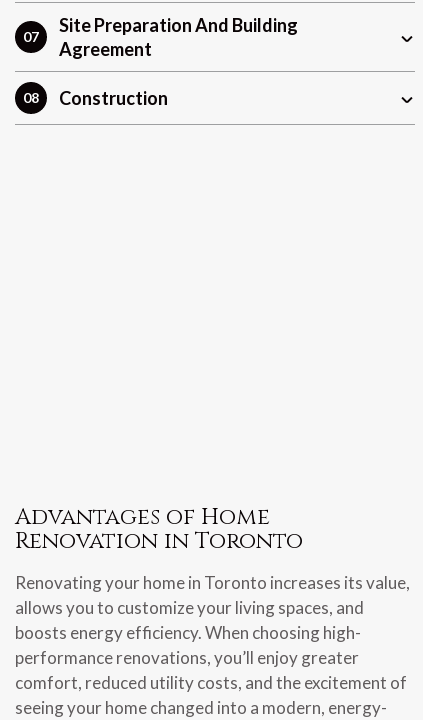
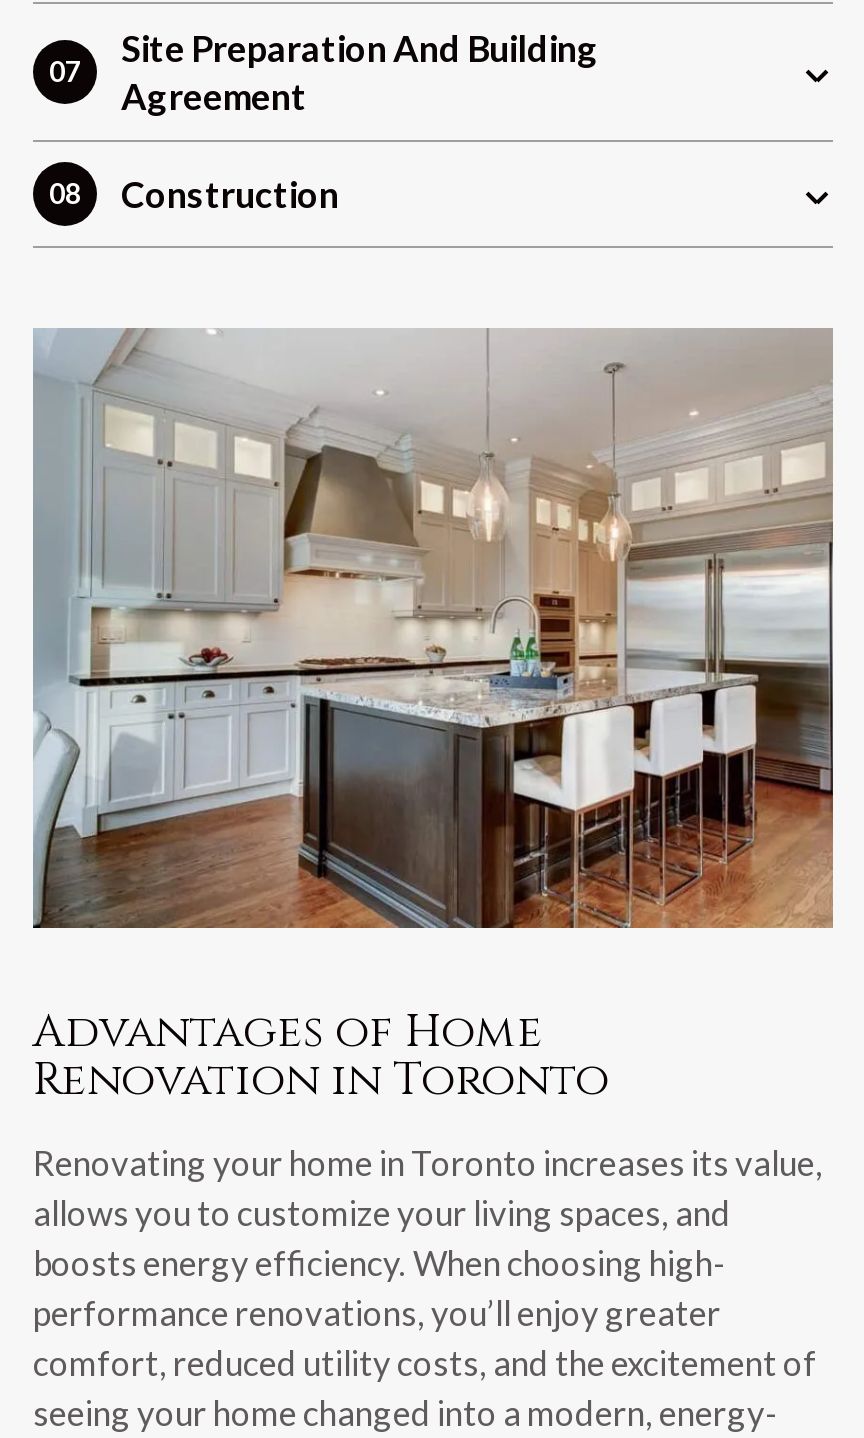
none -> [31,326,835,930] [image]

